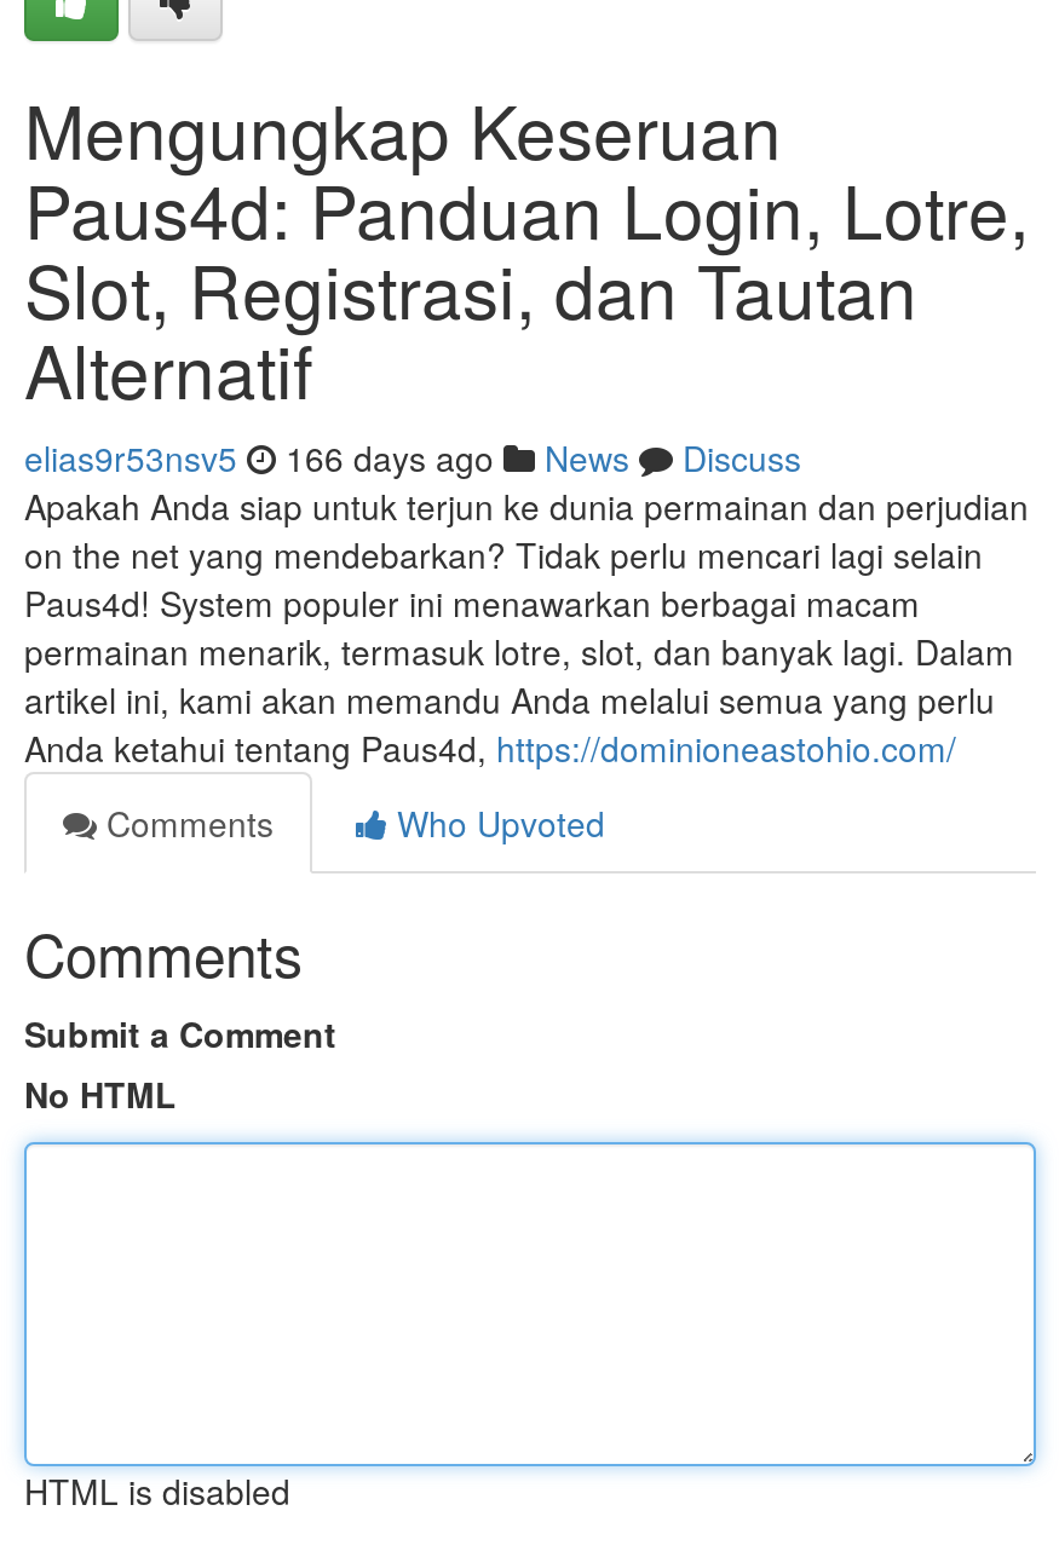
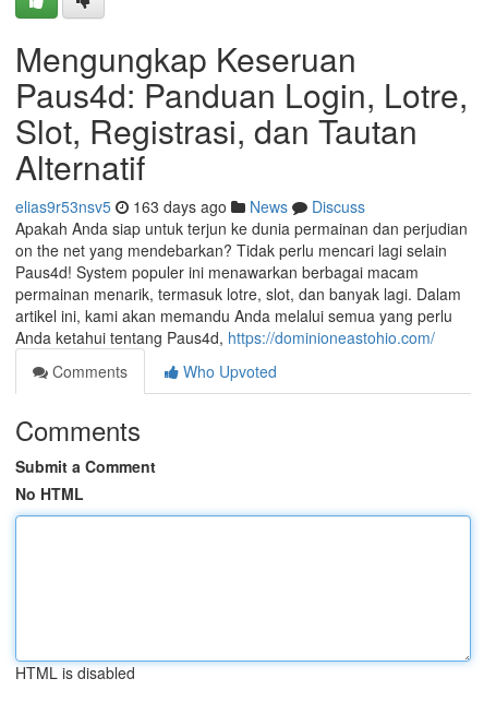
[24,433,801,482] elias9r53nsv5 166 days ago News Discuss -> [15,195,365,217] elias9r53nsv5 163 days ago News Discuss

